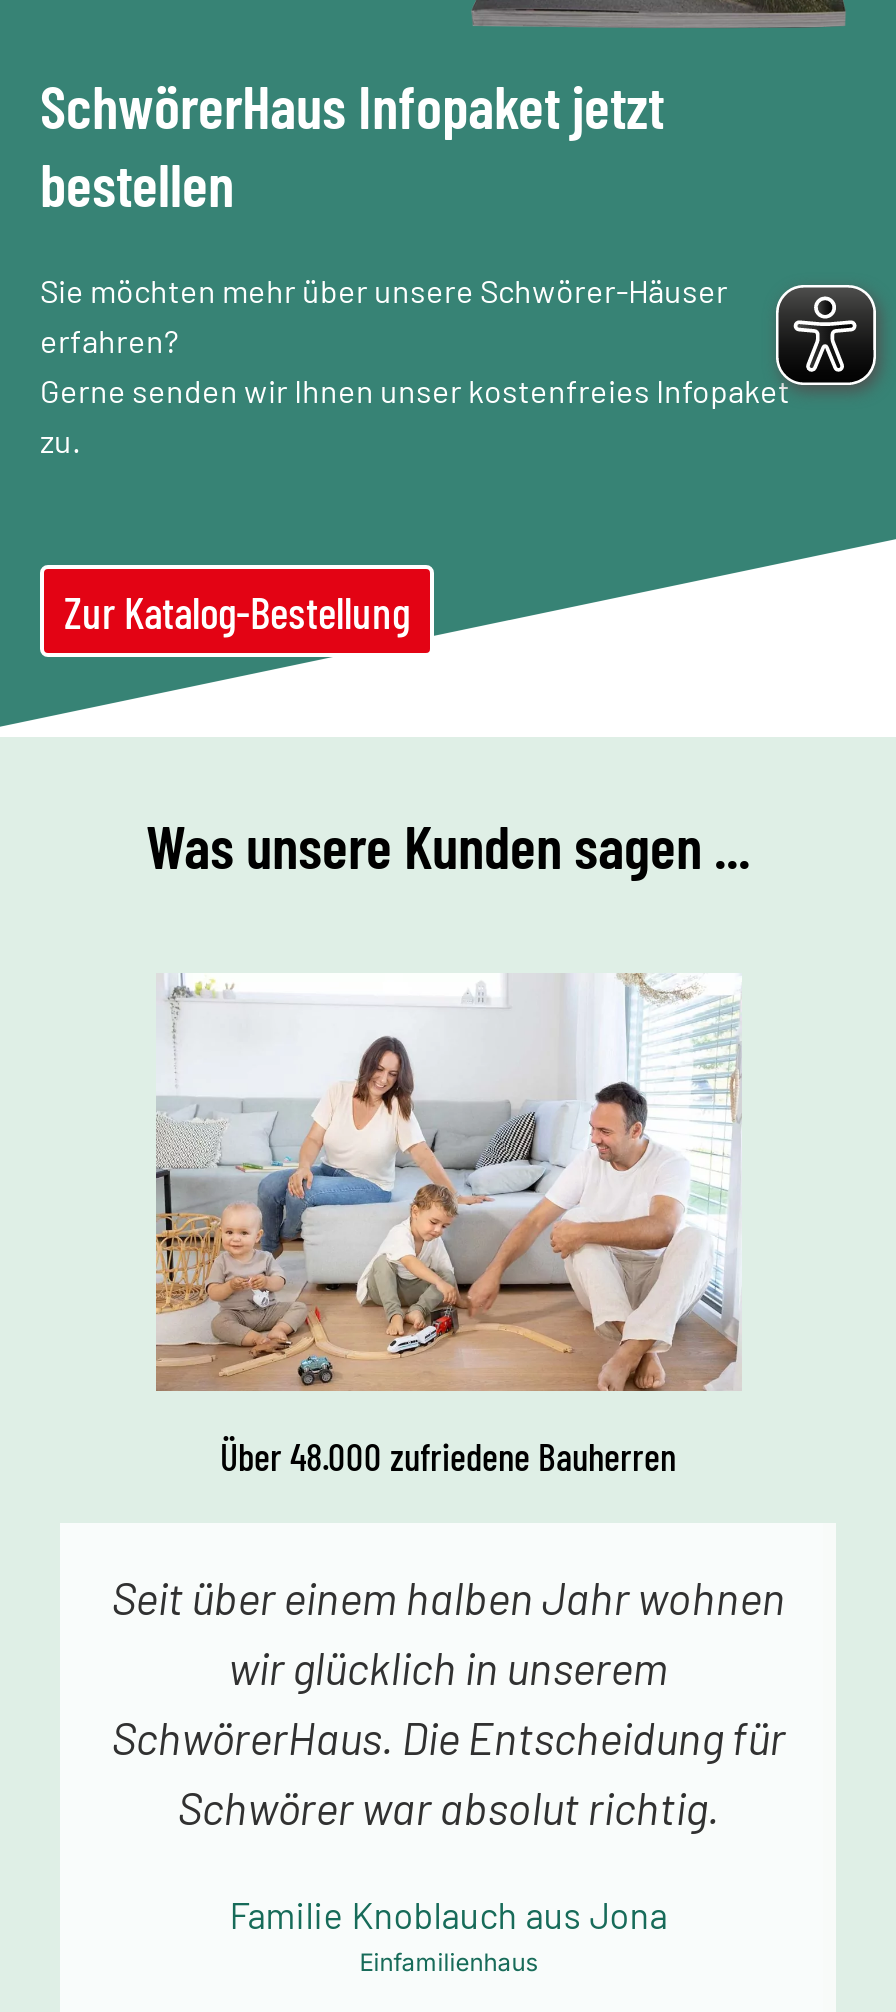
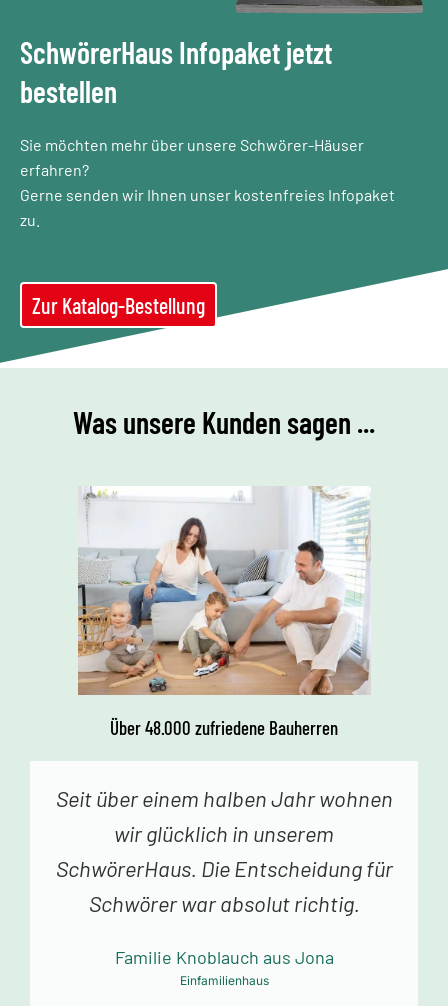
[774,282,878,388] [image] -> none

